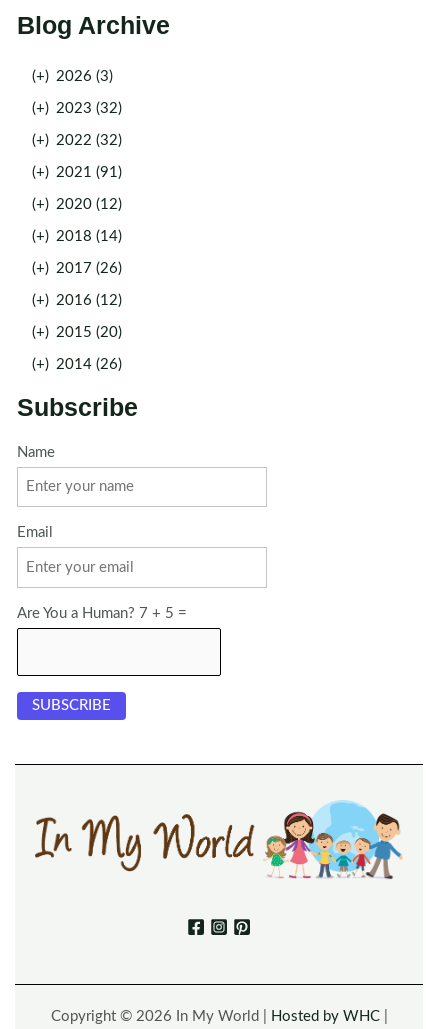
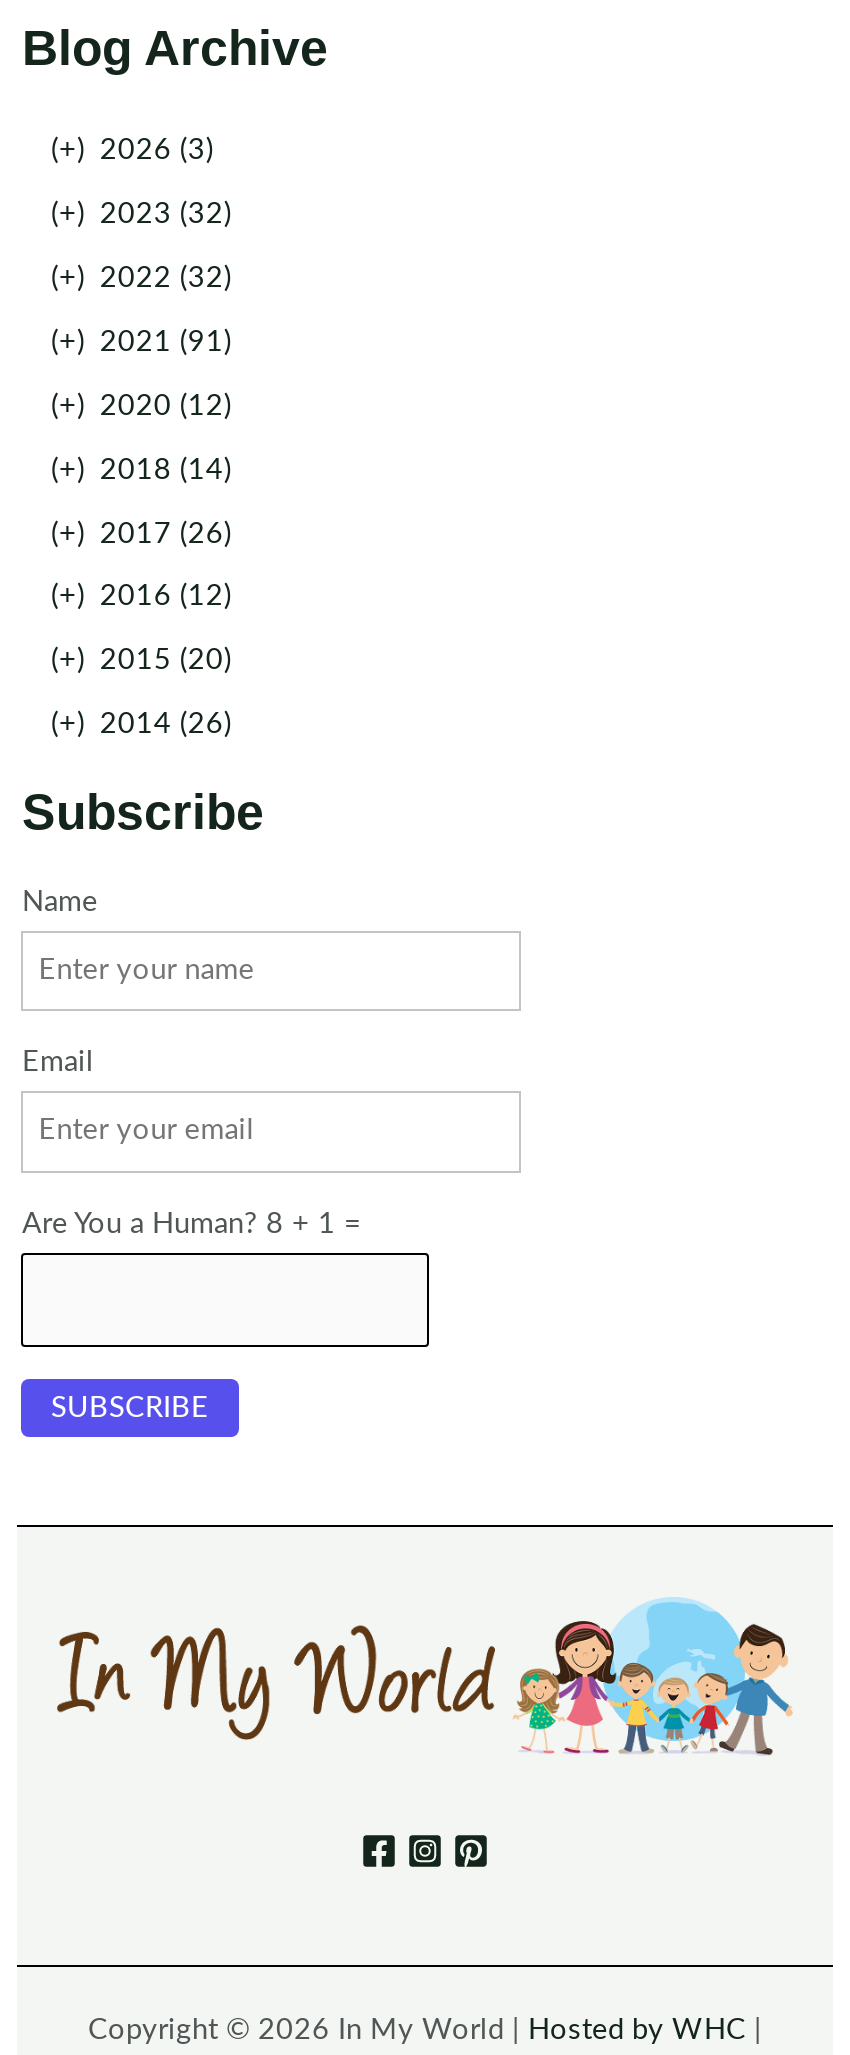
[17,606,187,621] Are You a Human? 7 + 5 = -> [22,1209,362,1239] Are You a Human? 8 + 1 =

